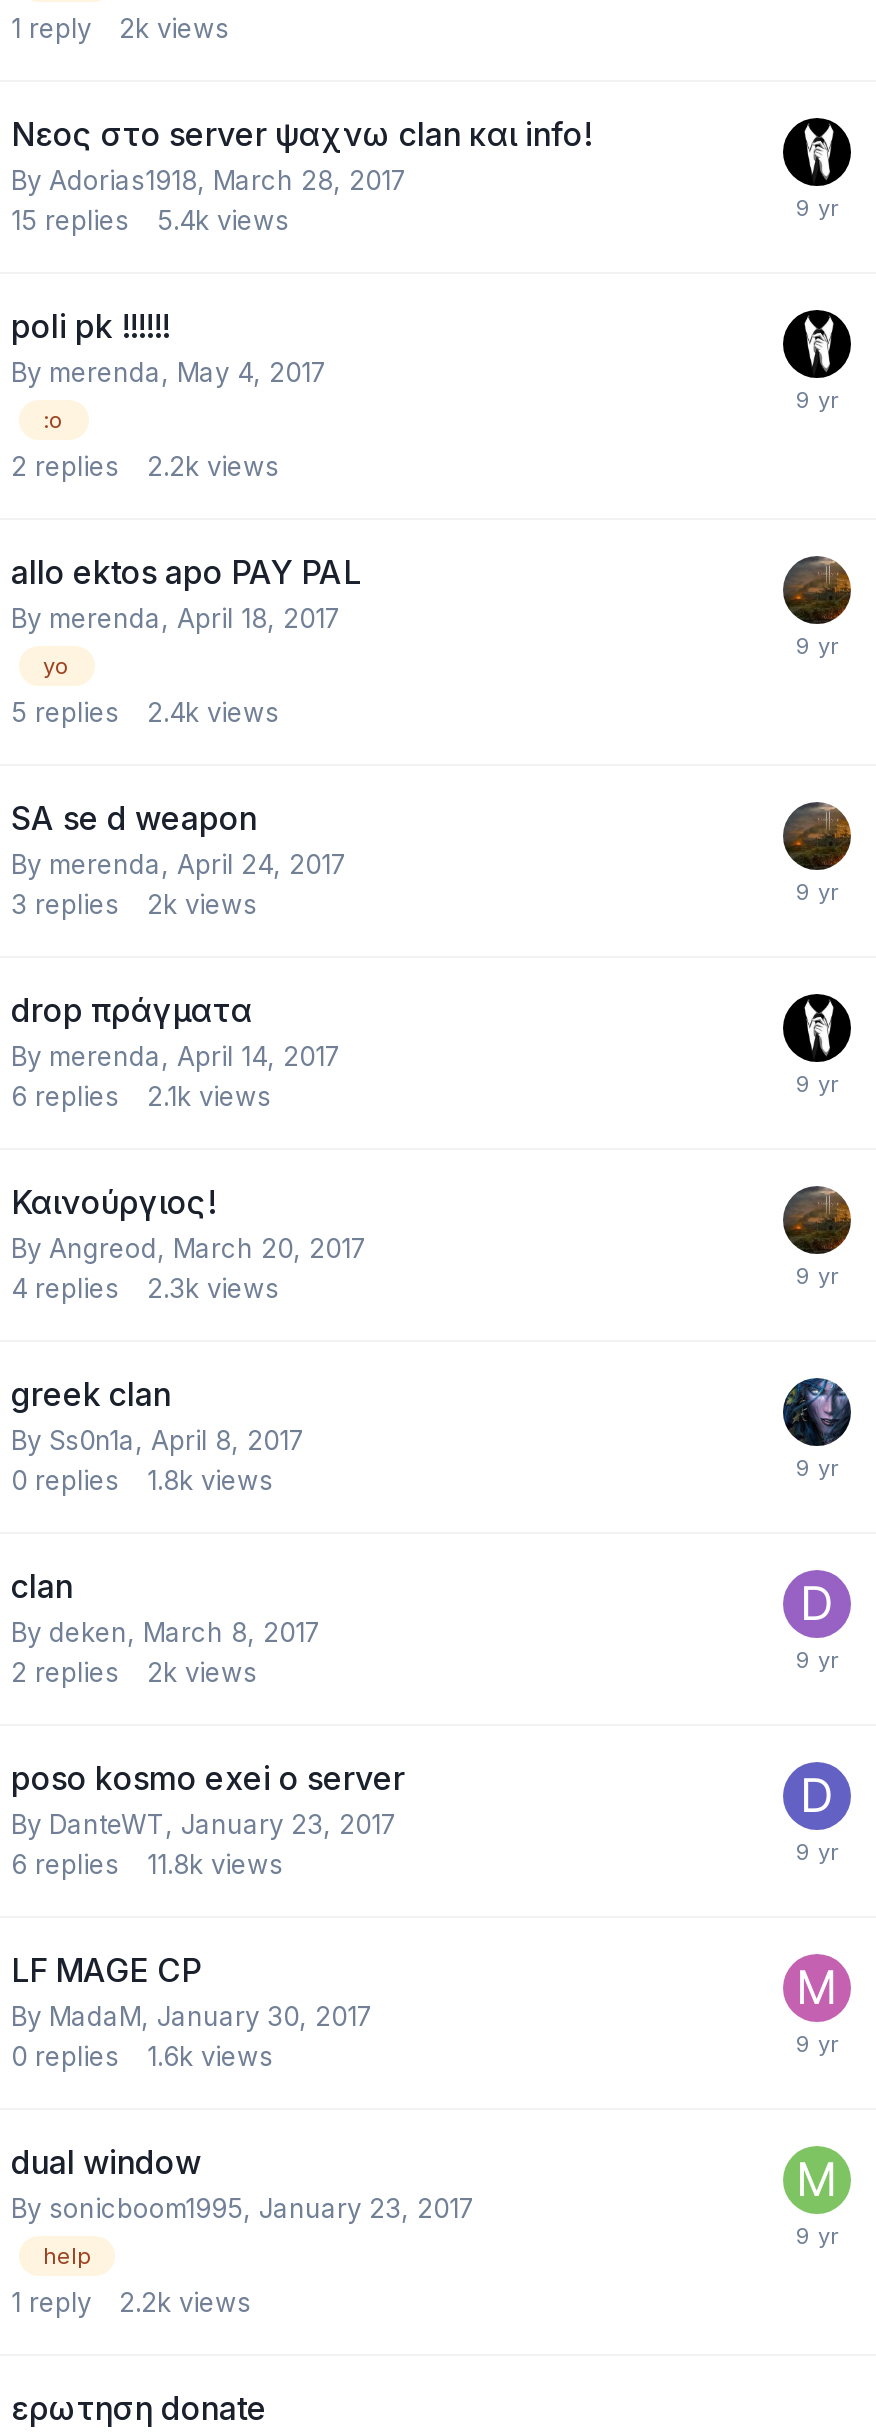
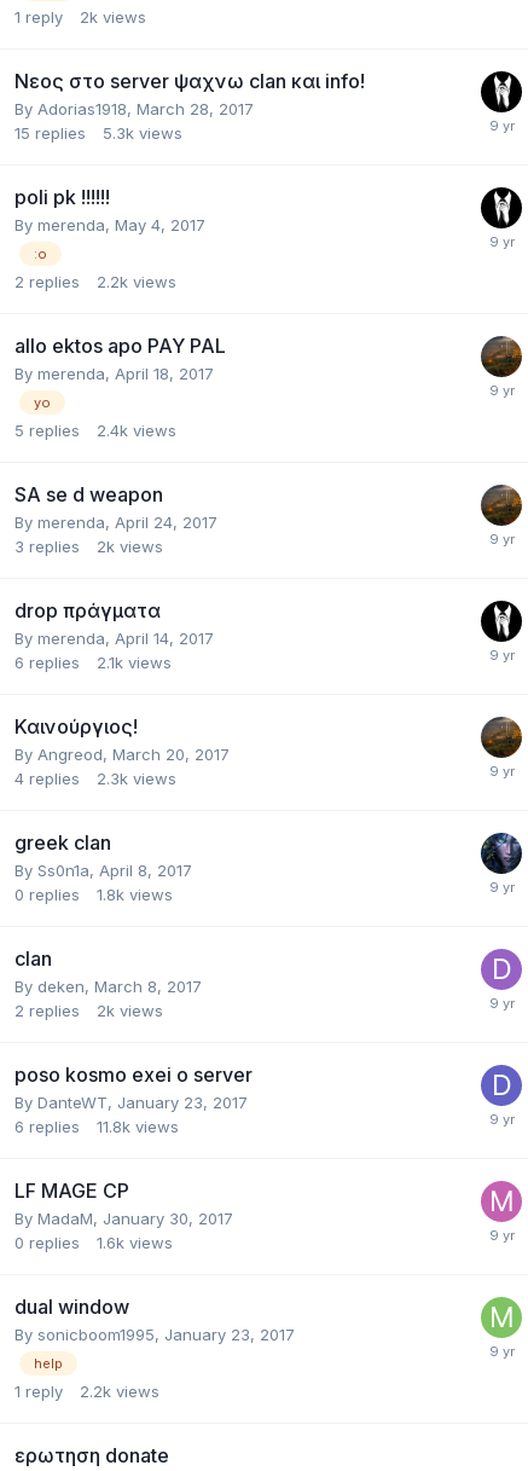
[11,203,289,235] 15 replies 5.4k views -> [14,123,182,142] 15 replies 5.3k views

